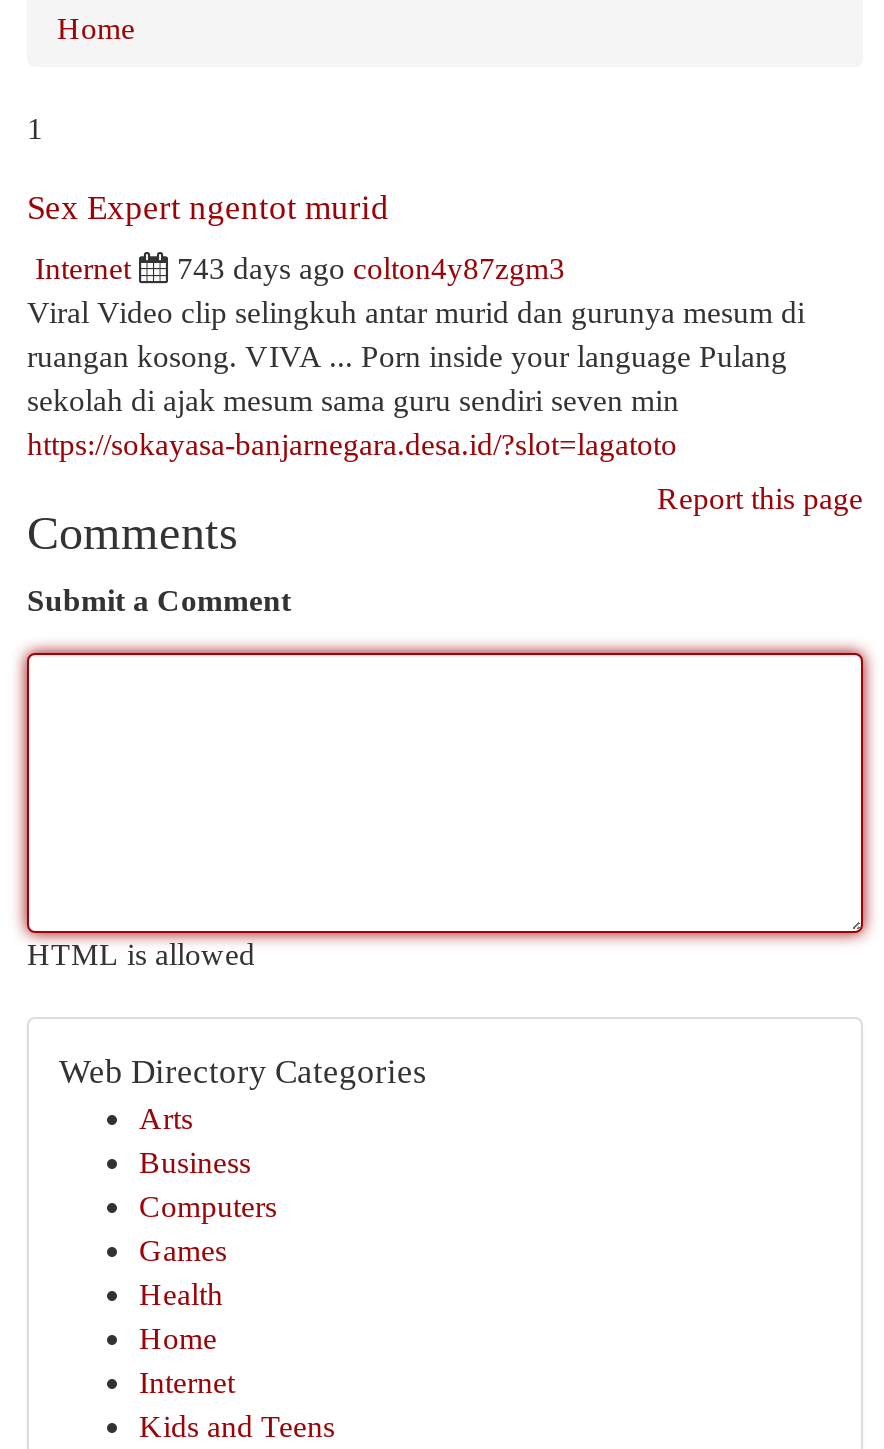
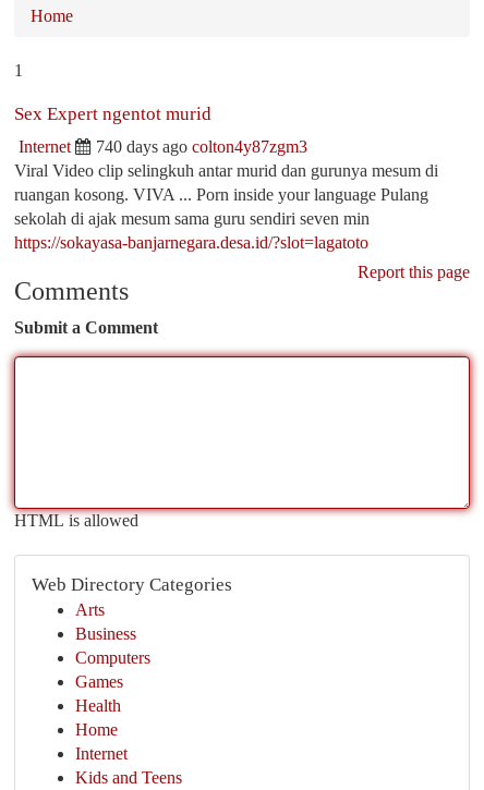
[177,251,565,285] 743 days ago colton4y87zgm3 -> [96,137,307,156] 740 days ago colton4y87zgm3

